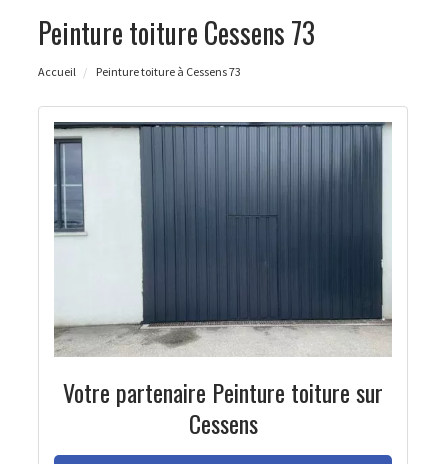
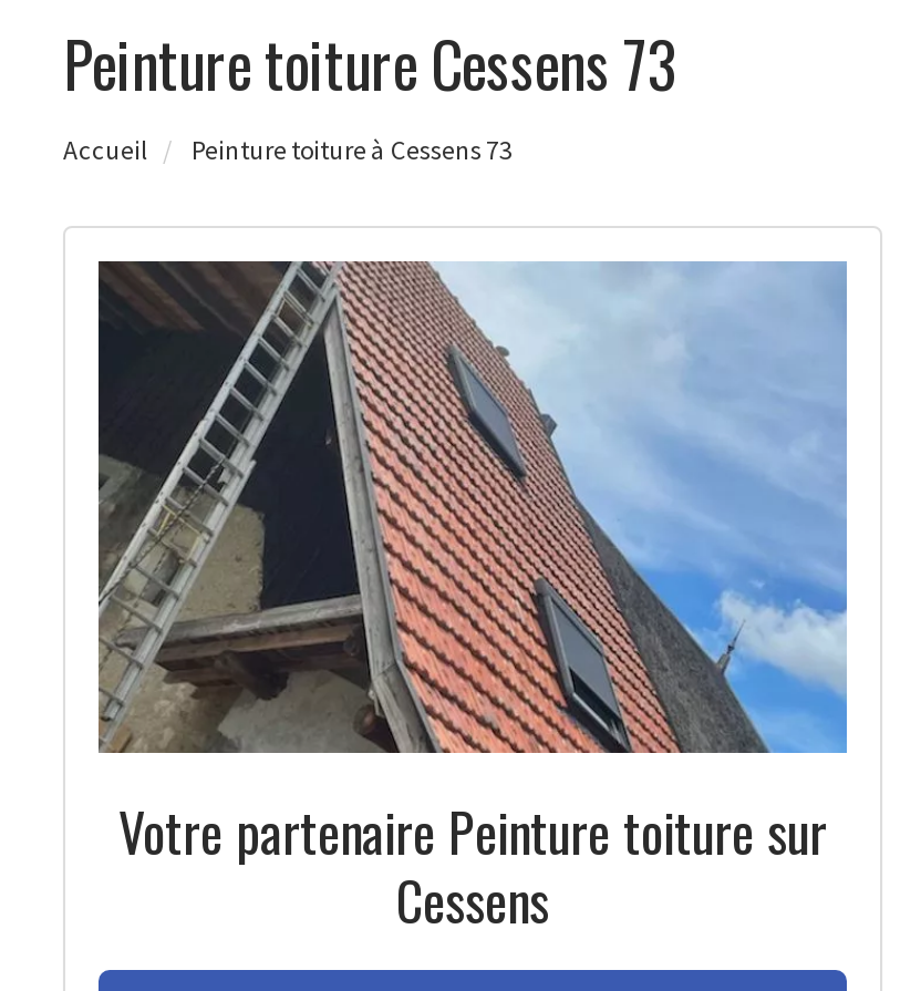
[53,121,393,357] [image] -> [96,261,849,755] [image]

